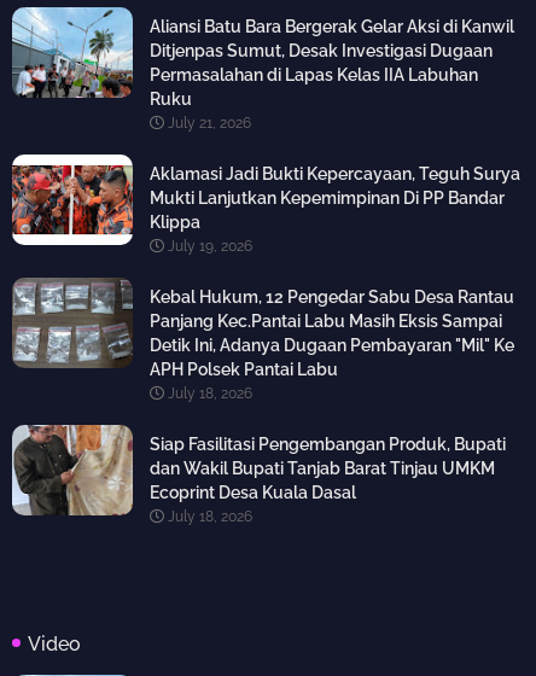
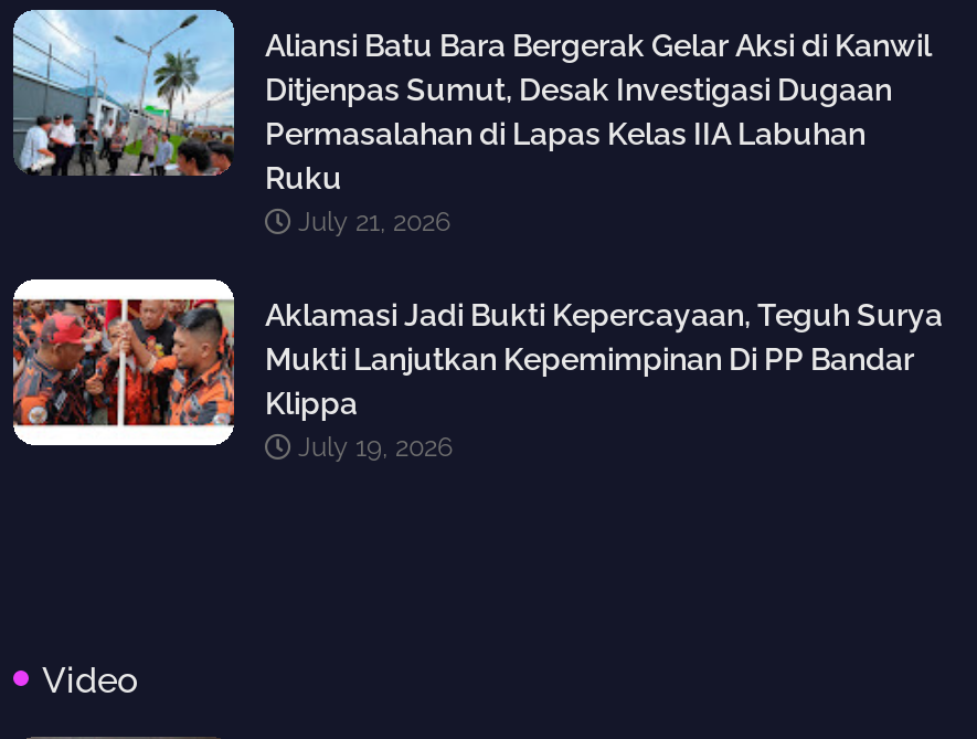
[12,278,514,525] [image] | Kebal Hukum, 12 Pengedar Sabu Desa Rantau | Panjang Kec.Pantai Labu Masih Eksis Sampai | Detik Ini, Adanya Dugaan Pembayaran "Mil" Ke | APH Polsek Pantai Labu | July 18, 2026 | Siap Fasilitasi Pengembangan Produk, Bupati | dan Wakil Bupati Tanjab Barat Tinjau UMKM | Ecoprint Desa Kuala Dasal | July 18, 2026 -> none
[11,424,133,515] [image] -> none

